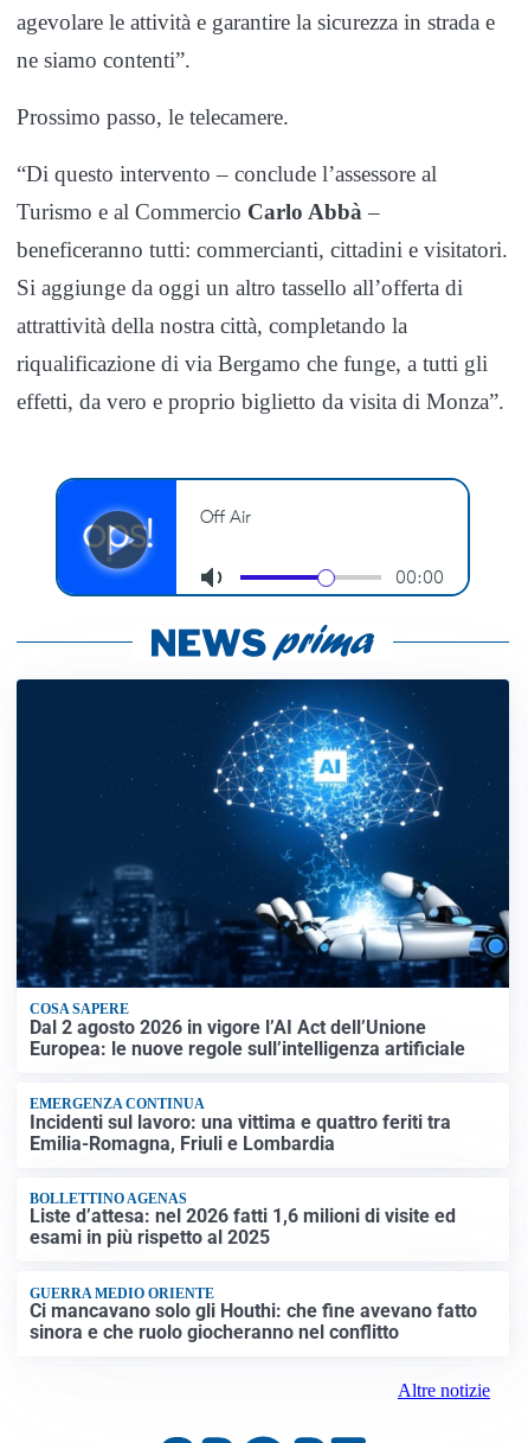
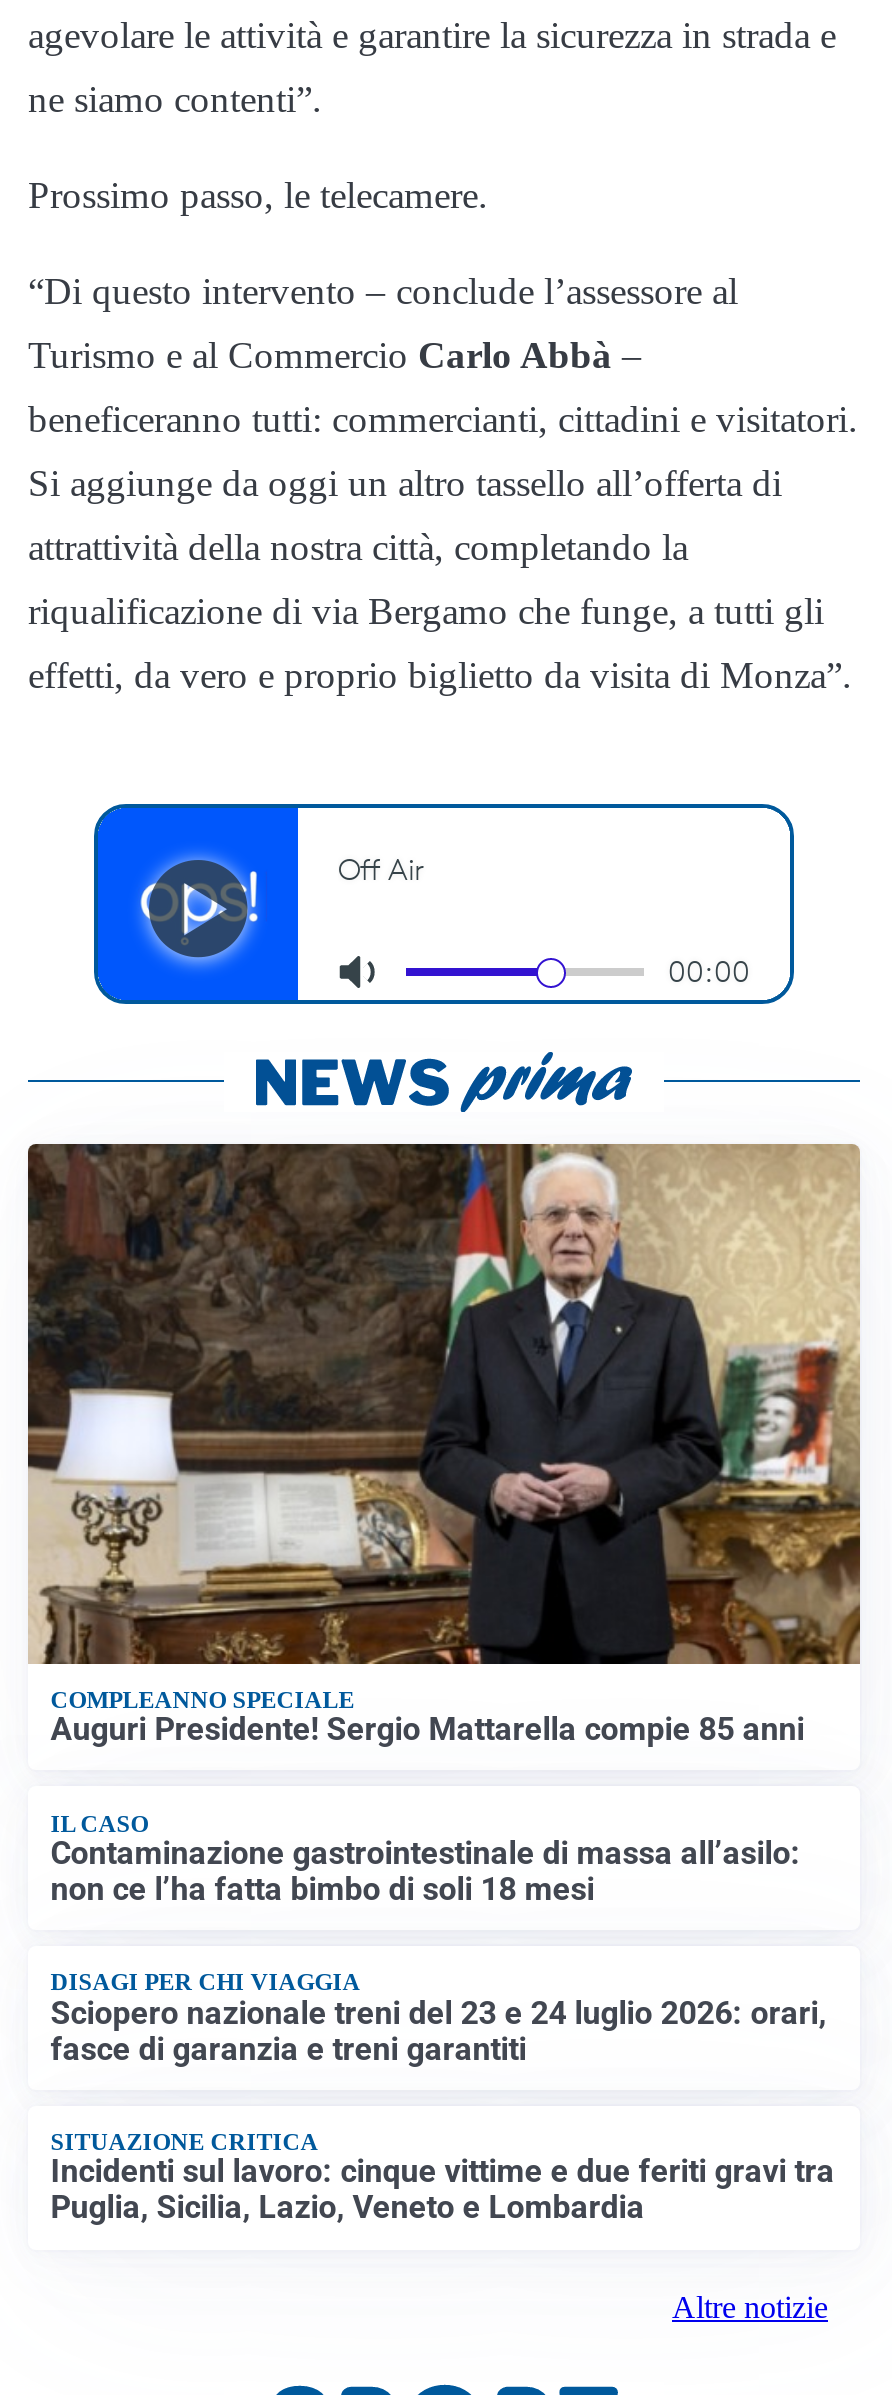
[15,678,510,1060] [image] | COSA SAPERE | Dal 2 agosto 2026 in vigore l’AI Act dell’Unione | Europea: le nuove regole sull’intelligenza artificiale -> [26,1141,862,1749] [image] | COMPLEANNO SPECIALE | Auguri Presidente! Sergio Mattarella compie 85 anni
[30,1096,451,1154] EMERGENZA CONTINUA | Incidenti sul lavoro: una vittima e quattro feriti tra | Emilia-Romagna, Friuli e Lombardia -> [50,1809,800,1908] IL CASO | Contaminazione gastrointestinale di massa all’asilo: | non ce l’ha fatta bimbo di soli 18 mesi
[30,1190,456,1249] BOLLETTINO AGENAS | Liste d’attesa: nel 2026 fatti 1,6 milioni di visite ed | esami in più rispetto al 2025 -> [50,1969,826,2068] DISAGI PER CHI VIAGGIA | Sciopero nazionale treni del 23 e 24 luglio 2026: orari, | fasce di garanzia e treni garantiti
[30,1285,477,1343] GUERRA MEDIO ORIENTE | Ci mancavano solo gli Houthi: che fine avevano fatto | sinora e che ruolo giocheranno nel conflitto -> [50,2128,834,2227] SITUAZIONE CRITICA | Incidenti sul lavoro: cinque vittime e due feriti gravi tra | Puglia, Sicilia, Lazio, Veneto e Lombardia

